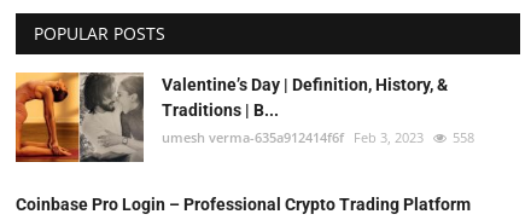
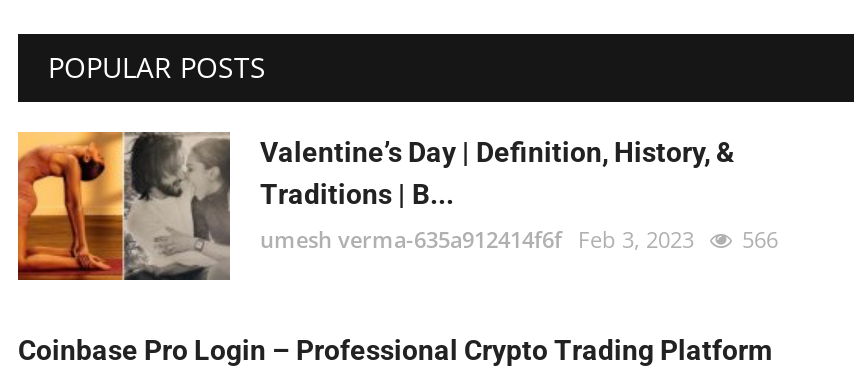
[162,128,474,146] umesh verma-635a912414f6f Feb 3, 2023 558 -> [260,225,778,255] umesh verma-635a912414f6f Feb 3, 2023 566

